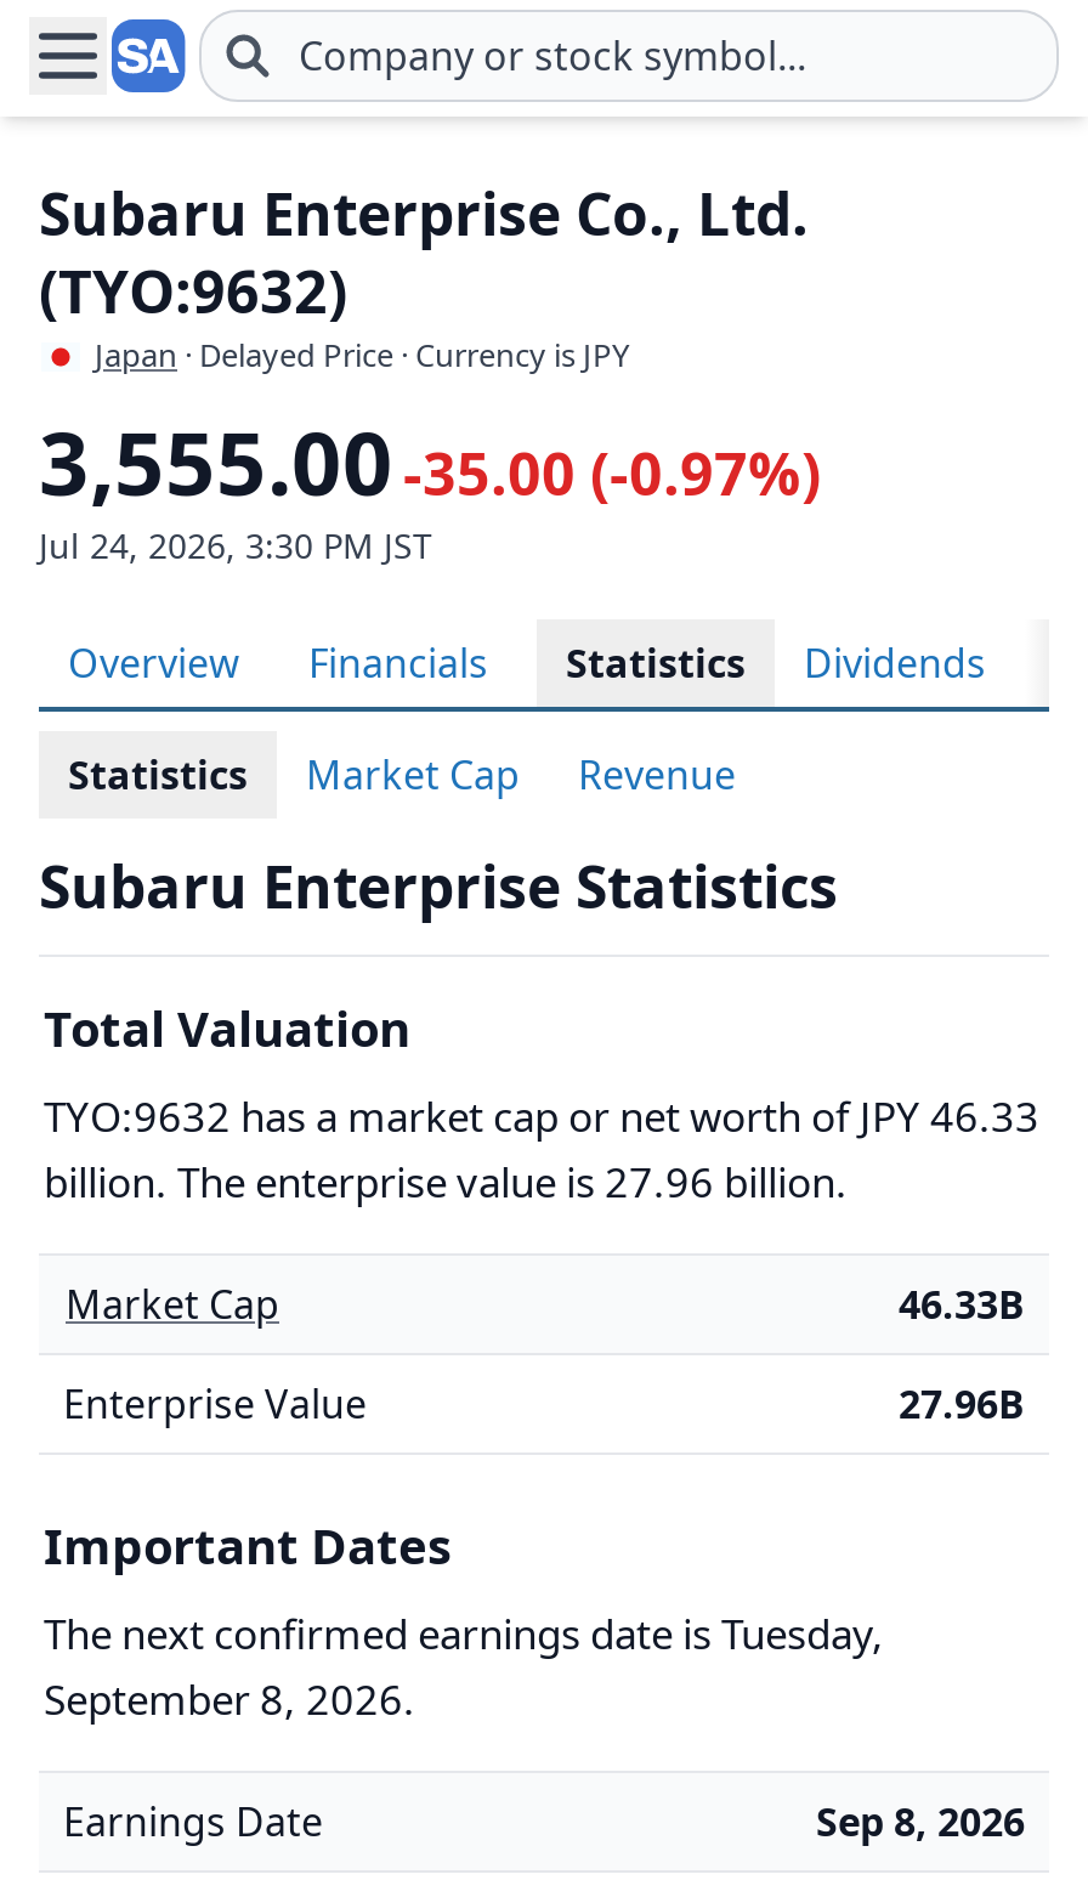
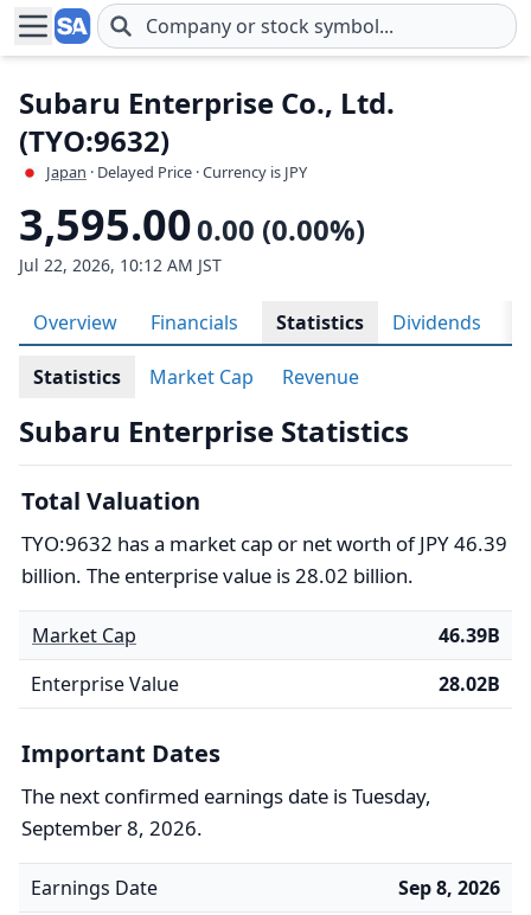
[39,403,821,522] 3,555.00 -35.00 (-0.97%) -> [19,196,365,254] 3,595.00 0.00 (0.00%)
[39,522,432,568] Jul 24, 2026, 3:30 PM JST -> [19,254,222,276] Jul 22, 2026, 10:12 AM JST
[44,1088,1039,1144] TYO:9632 has a market cap or net worth of JPY 46.33 -> [21,530,507,557] TYO:9632 has a market cap or net worth of JPY 46.39
[44,1154,848,1210] billion. The enterprise value is 27.96 billion. -> [21,562,414,589] billion. The enterprise value is 28.02 billion.
[899,1278,1025,1331] 46.33B -> [439,622,500,648] 46.39B
[899,1377,1025,1431] 27.96B -> [439,671,500,697] 28.02B

